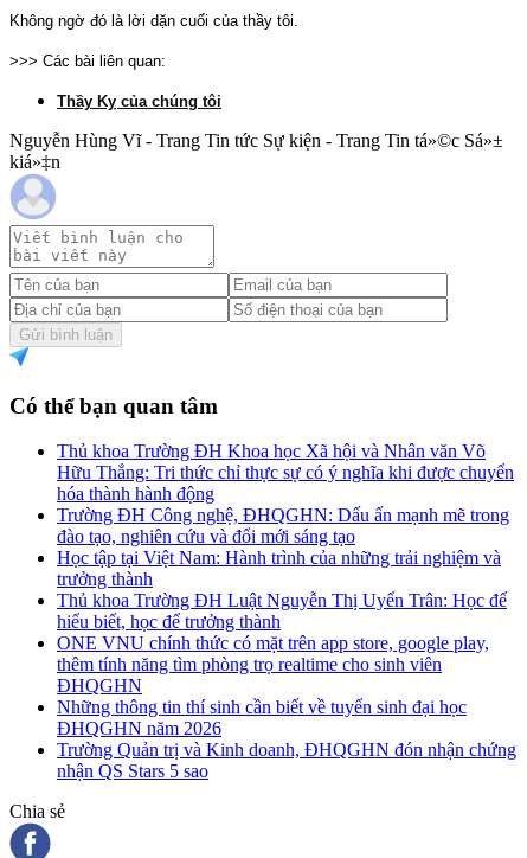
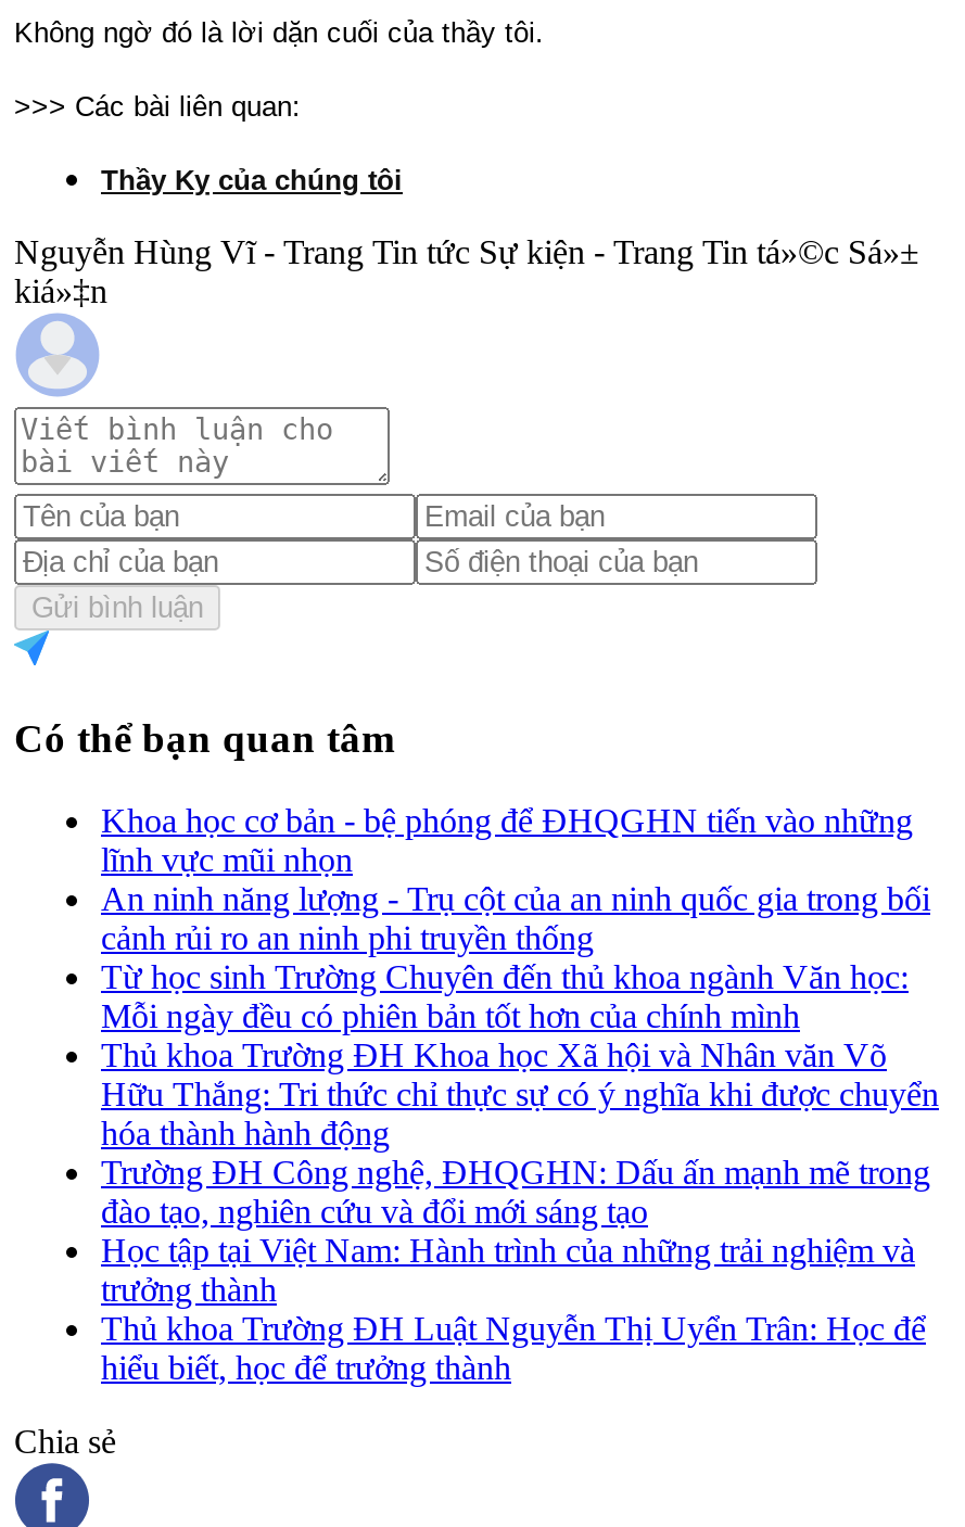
none -> [101,802,930,1035] Khoa học cơ bản - bệ phóng để ĐHQGHN tiến vào những | lĩnh vực mũi nhọn | An ninh năng lượng - Trụ cột của an ninh quốc gia trong bối | cảnh rủi ro an ninh phi truyền thống | Từ học sinh Trường Chuyên đến thủ khoa ngành Văn học: | Mỗi ngày đều có phiên bản tốt hơn của chính mình
moved [57,441,514,632] -> [101,1037,939,1386]: Thủ khoa Trường ĐH Khoa học Xã hội và Nhân văn Võ | Hữu Thắng: Tri thức chỉ thực sự có ý nghĩa khi được chuyển | hóa thành hành động | ... | Thủ khoa Trường ĐH Luật Nguyễn Thị Uyển Trân: Học để | hiểu biết, học để trưởng thành
[57,633,516,781] ONE VNU chính thức có mặt trên app store, google play, | thêm tính năng tìm phòng trọ realtime cho sinh viên | ĐHQGHN | Những thông tin thí sinh cần biết về tuyển sinh đại học | ĐHQGHN năm 2026 | Trường Quản trị và Kinh doanh, ĐHQGHN đón nhận chứng | nhận QS Stars 5 sao -> none

